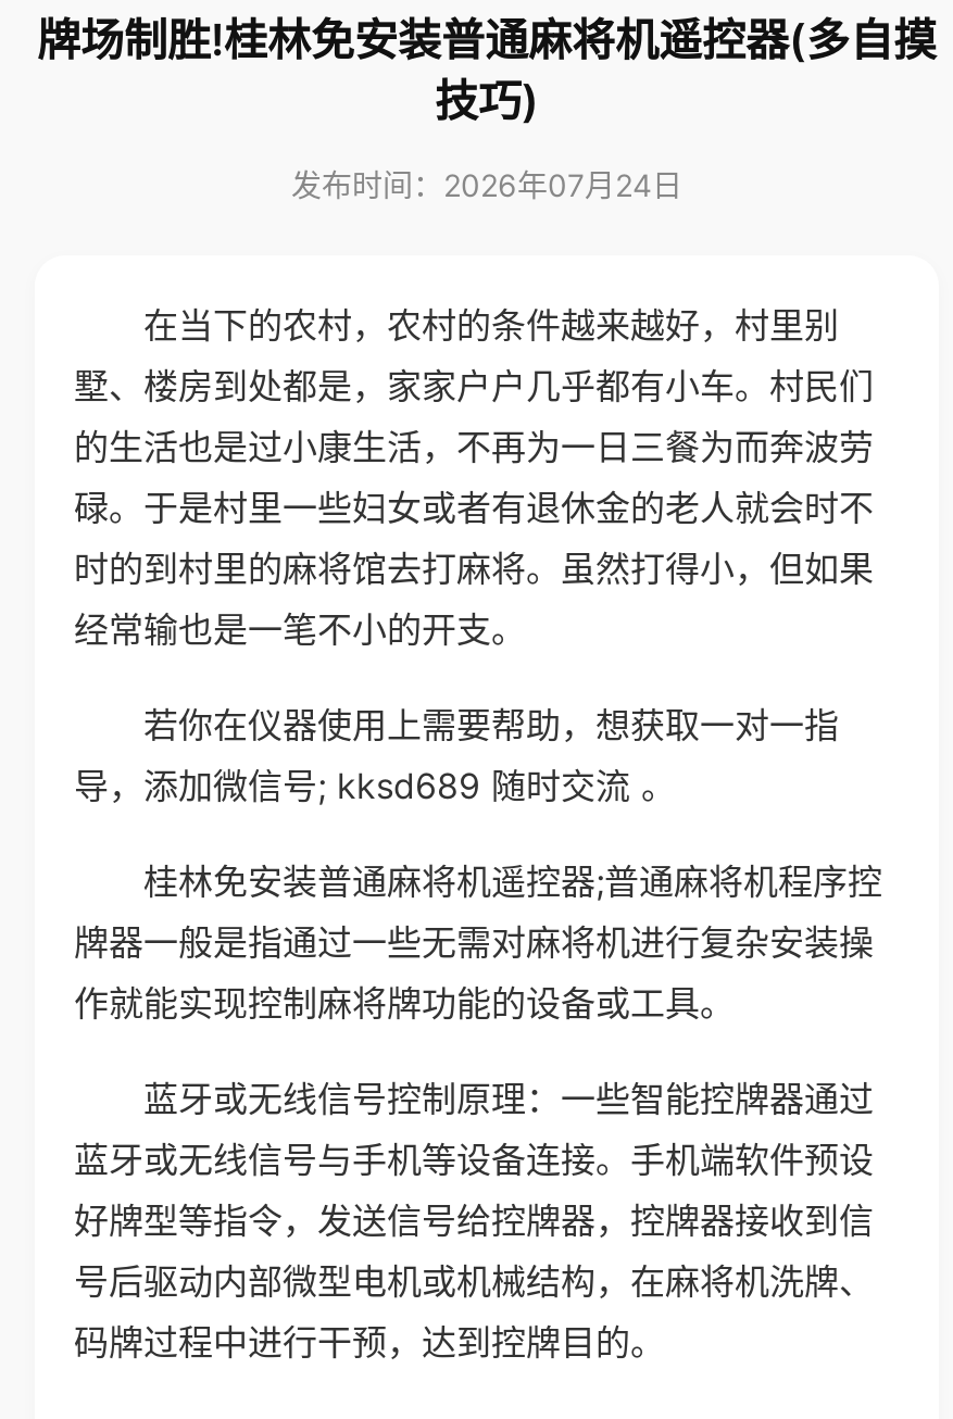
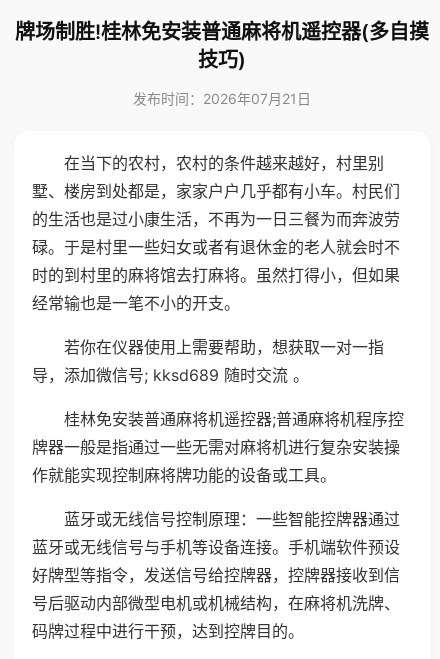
[291,166,682,203] 发布时间：2026年07月24日 -> [133,90,311,107] 发布时间：2026年07月21日

